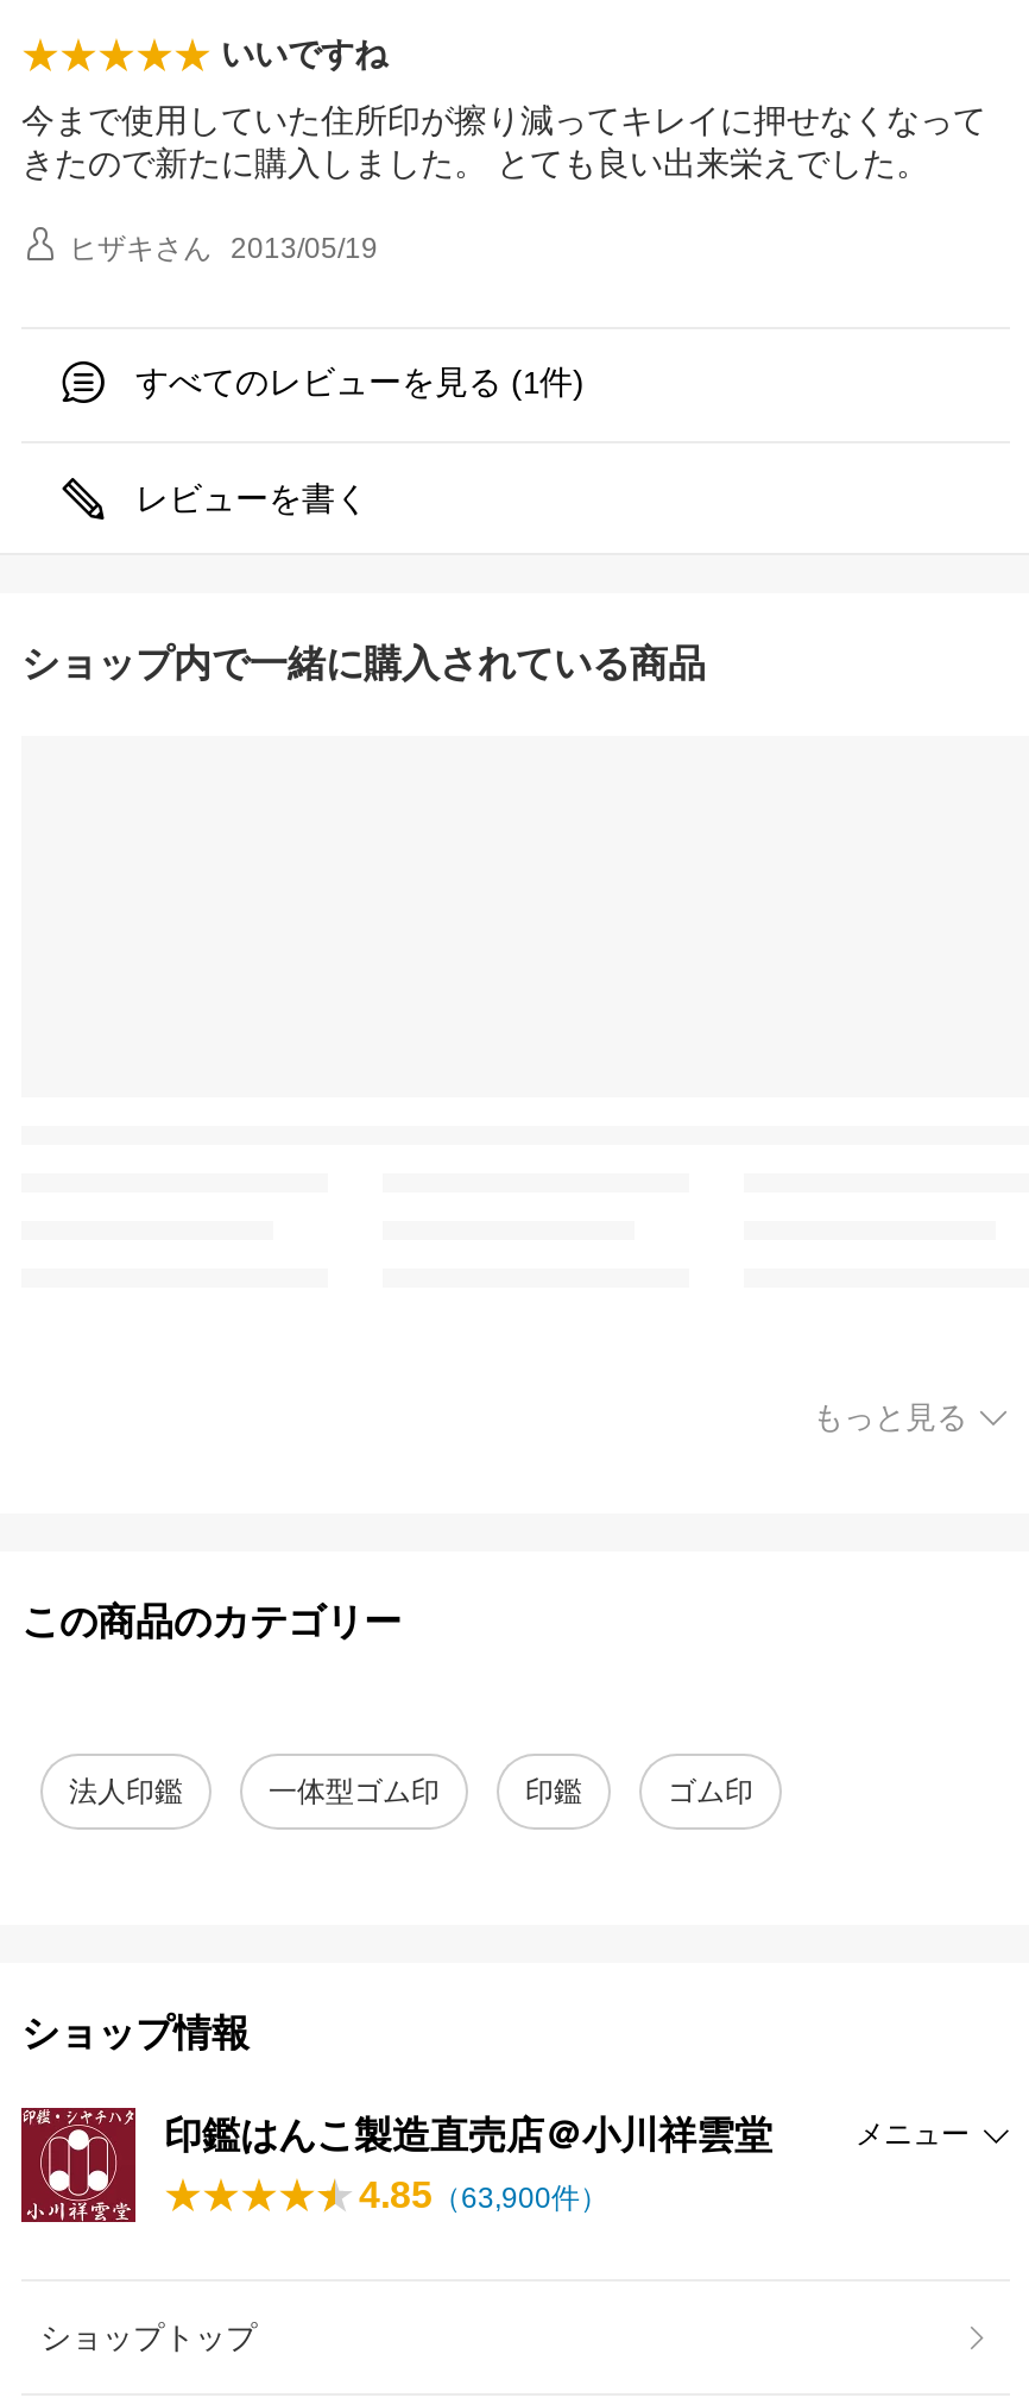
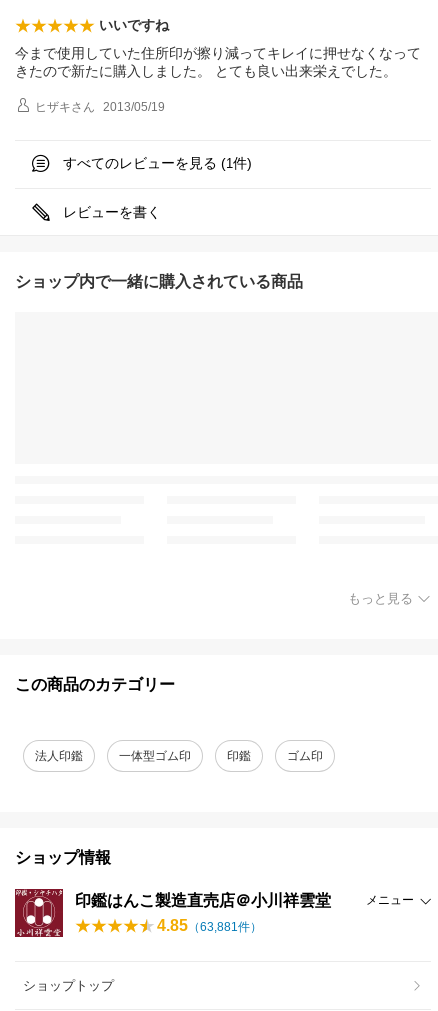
[359,2175,608,2215] 4.85（63,900件） -> [157,917,262,934] 4.85（63,881件）

